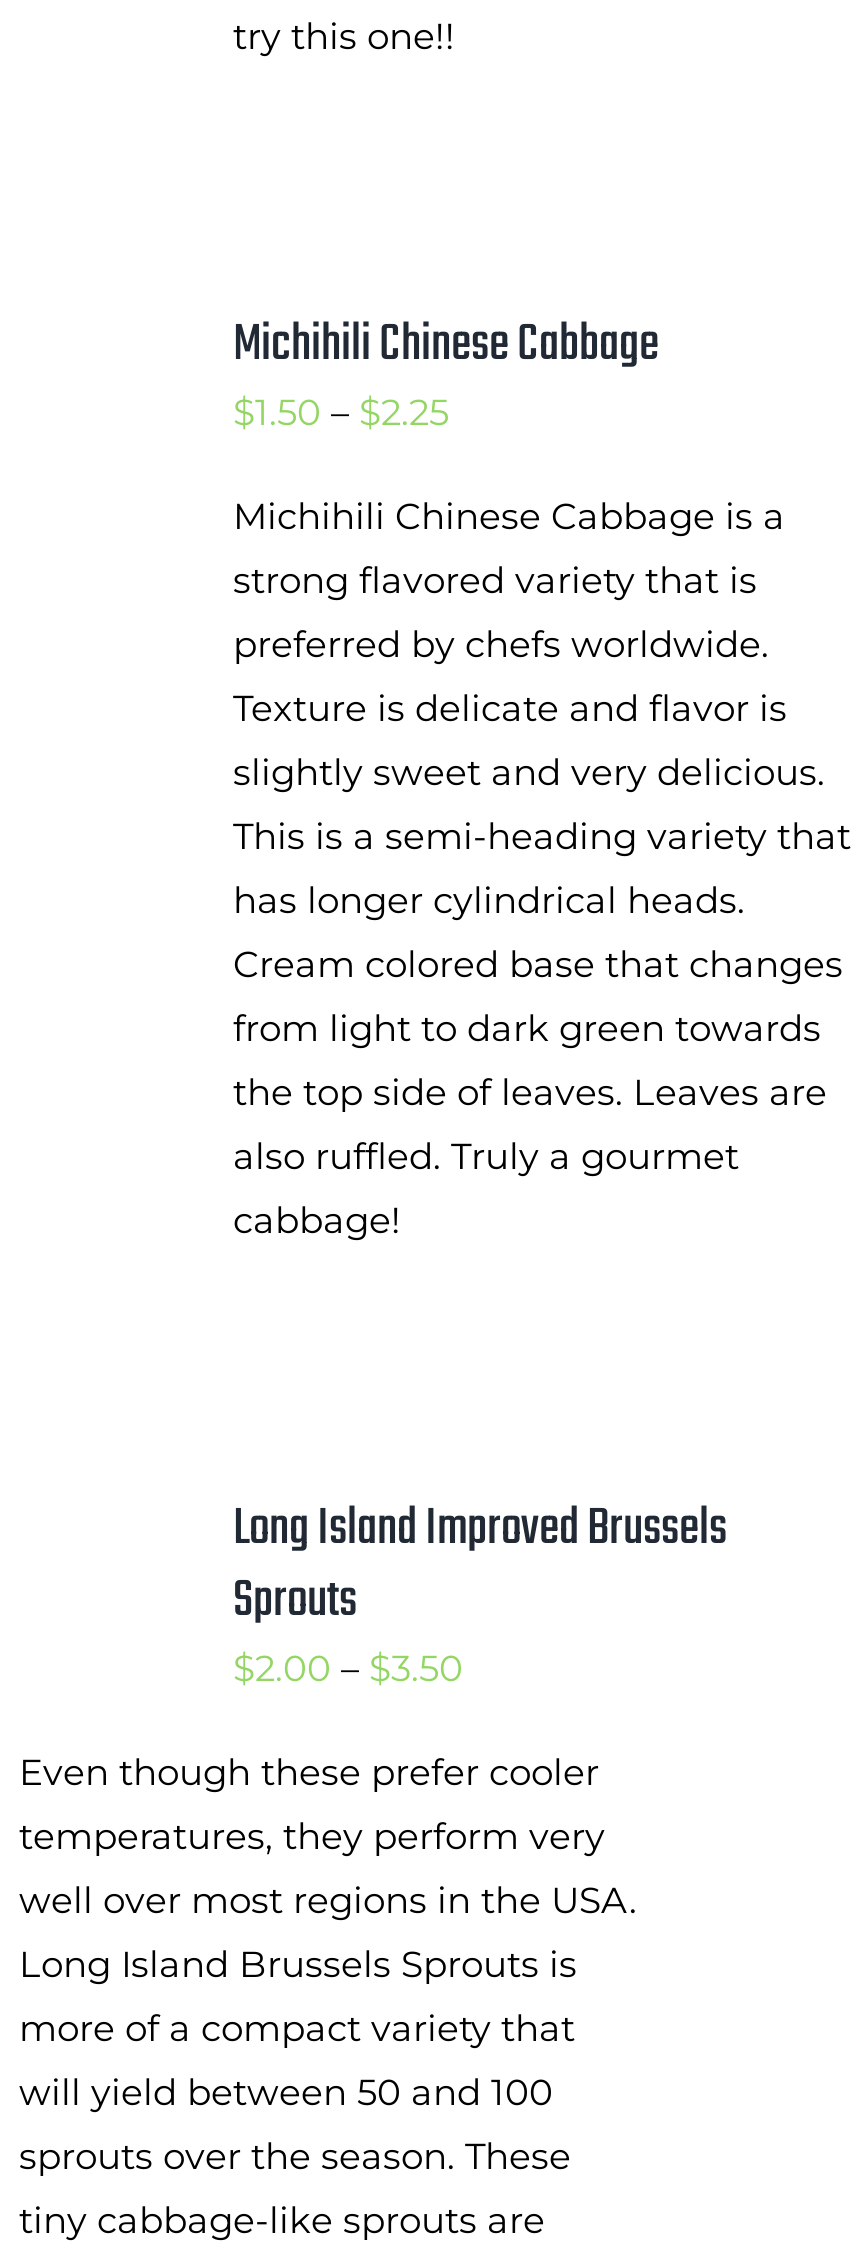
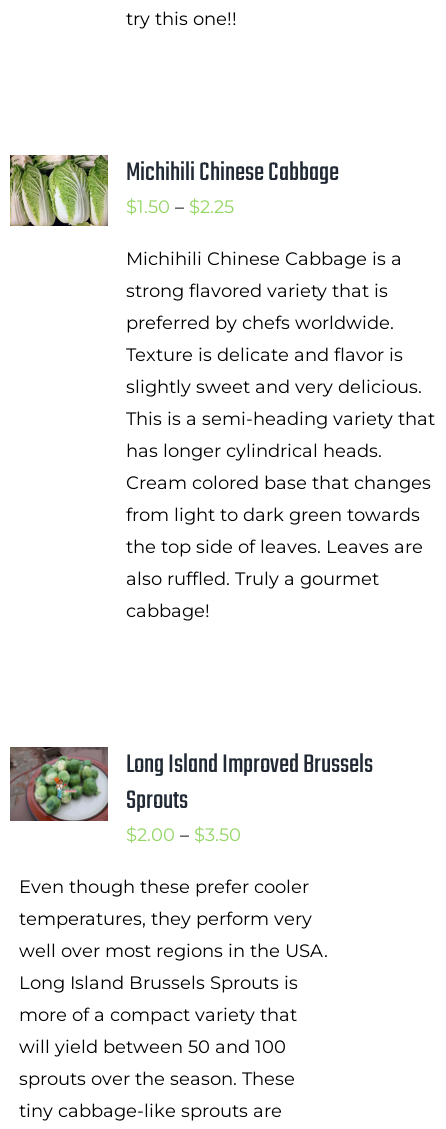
none -> [9,154,109,227] [image]
none -> [9,746,109,822] [image]

